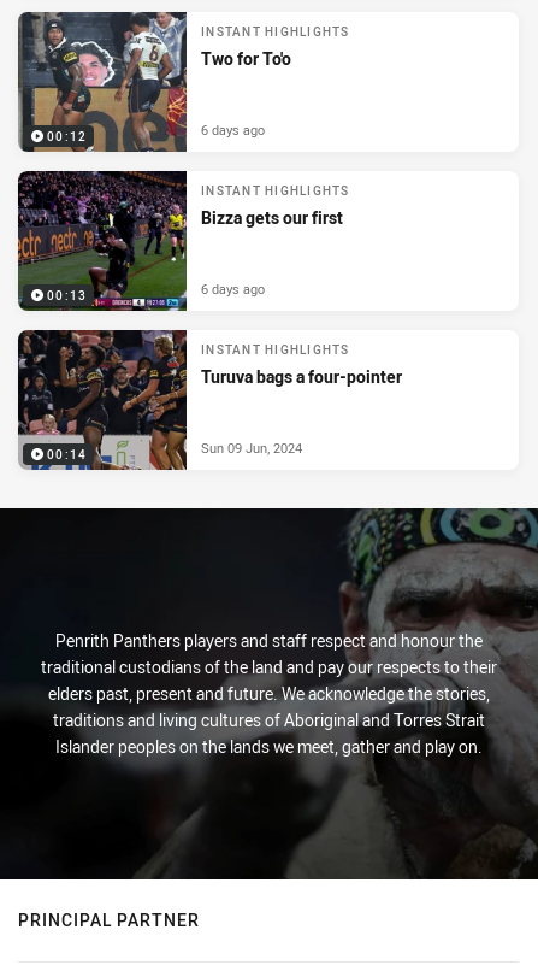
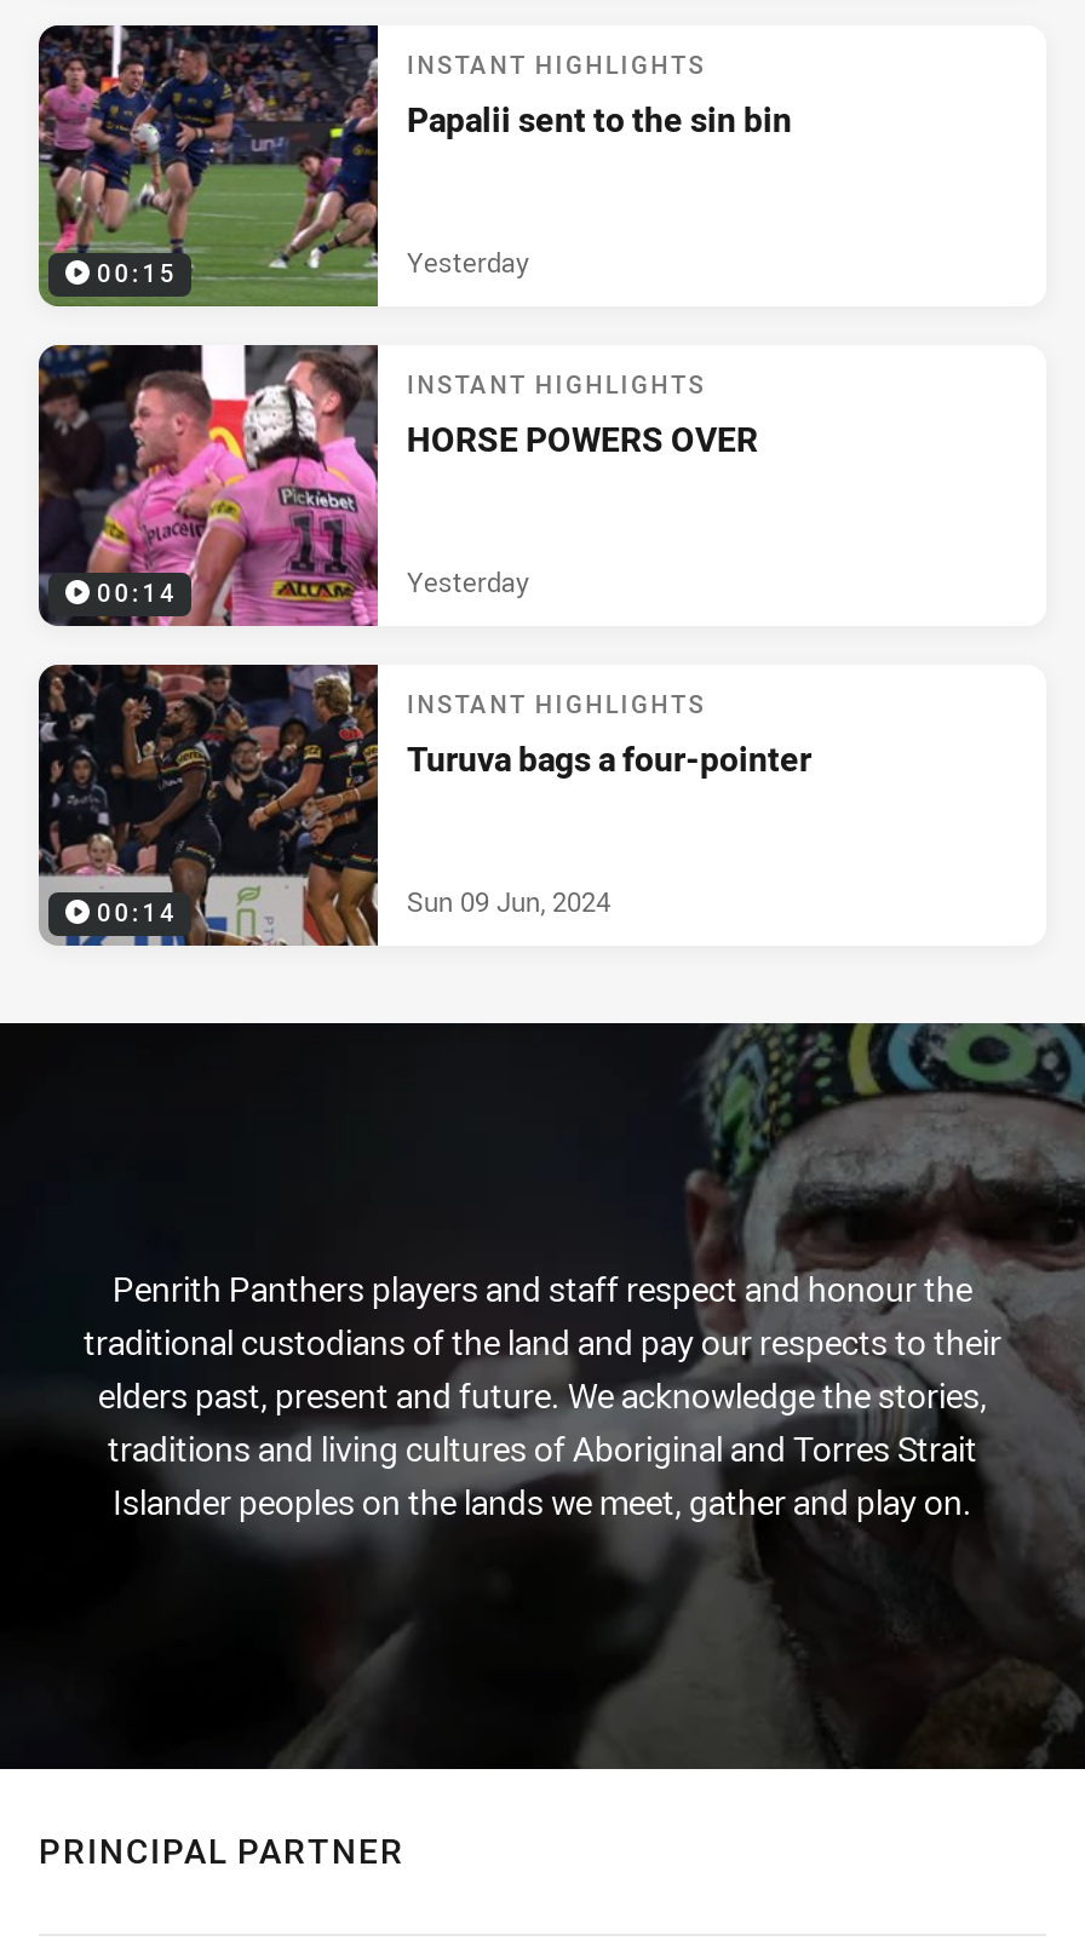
[18,11,188,152] [image] | 00:12 -> [39,25,380,306] [image] | 00:15
[201,47,291,70] Two for To'o -> [407,96,792,142] Papalii sent to the sin bin
[201,120,265,138] 6 days ago -> [407,243,528,279] Yesterday
[17,170,188,312] [image] | 00:13 -> [36,343,380,628] [image] | 00:14
[201,206,343,229] Bizza gets our first -> [407,416,758,462] HORSE POWERS OVER
[201,279,265,297] 6 days ago -> [407,563,528,599] Yesterday

